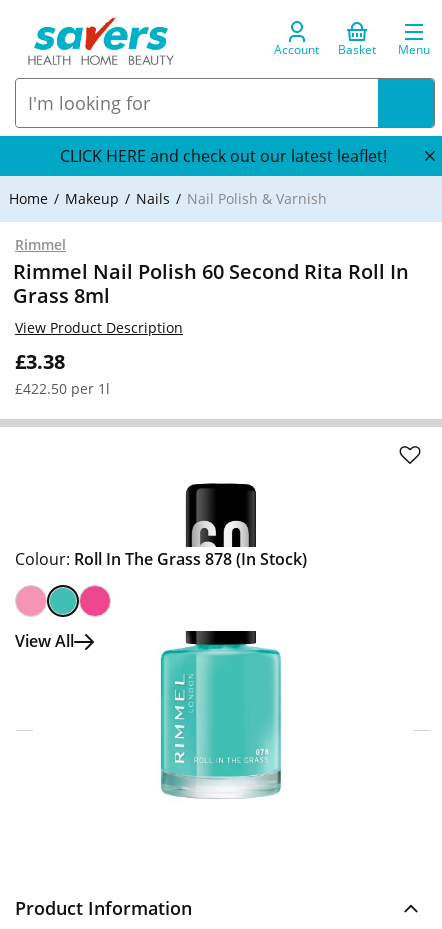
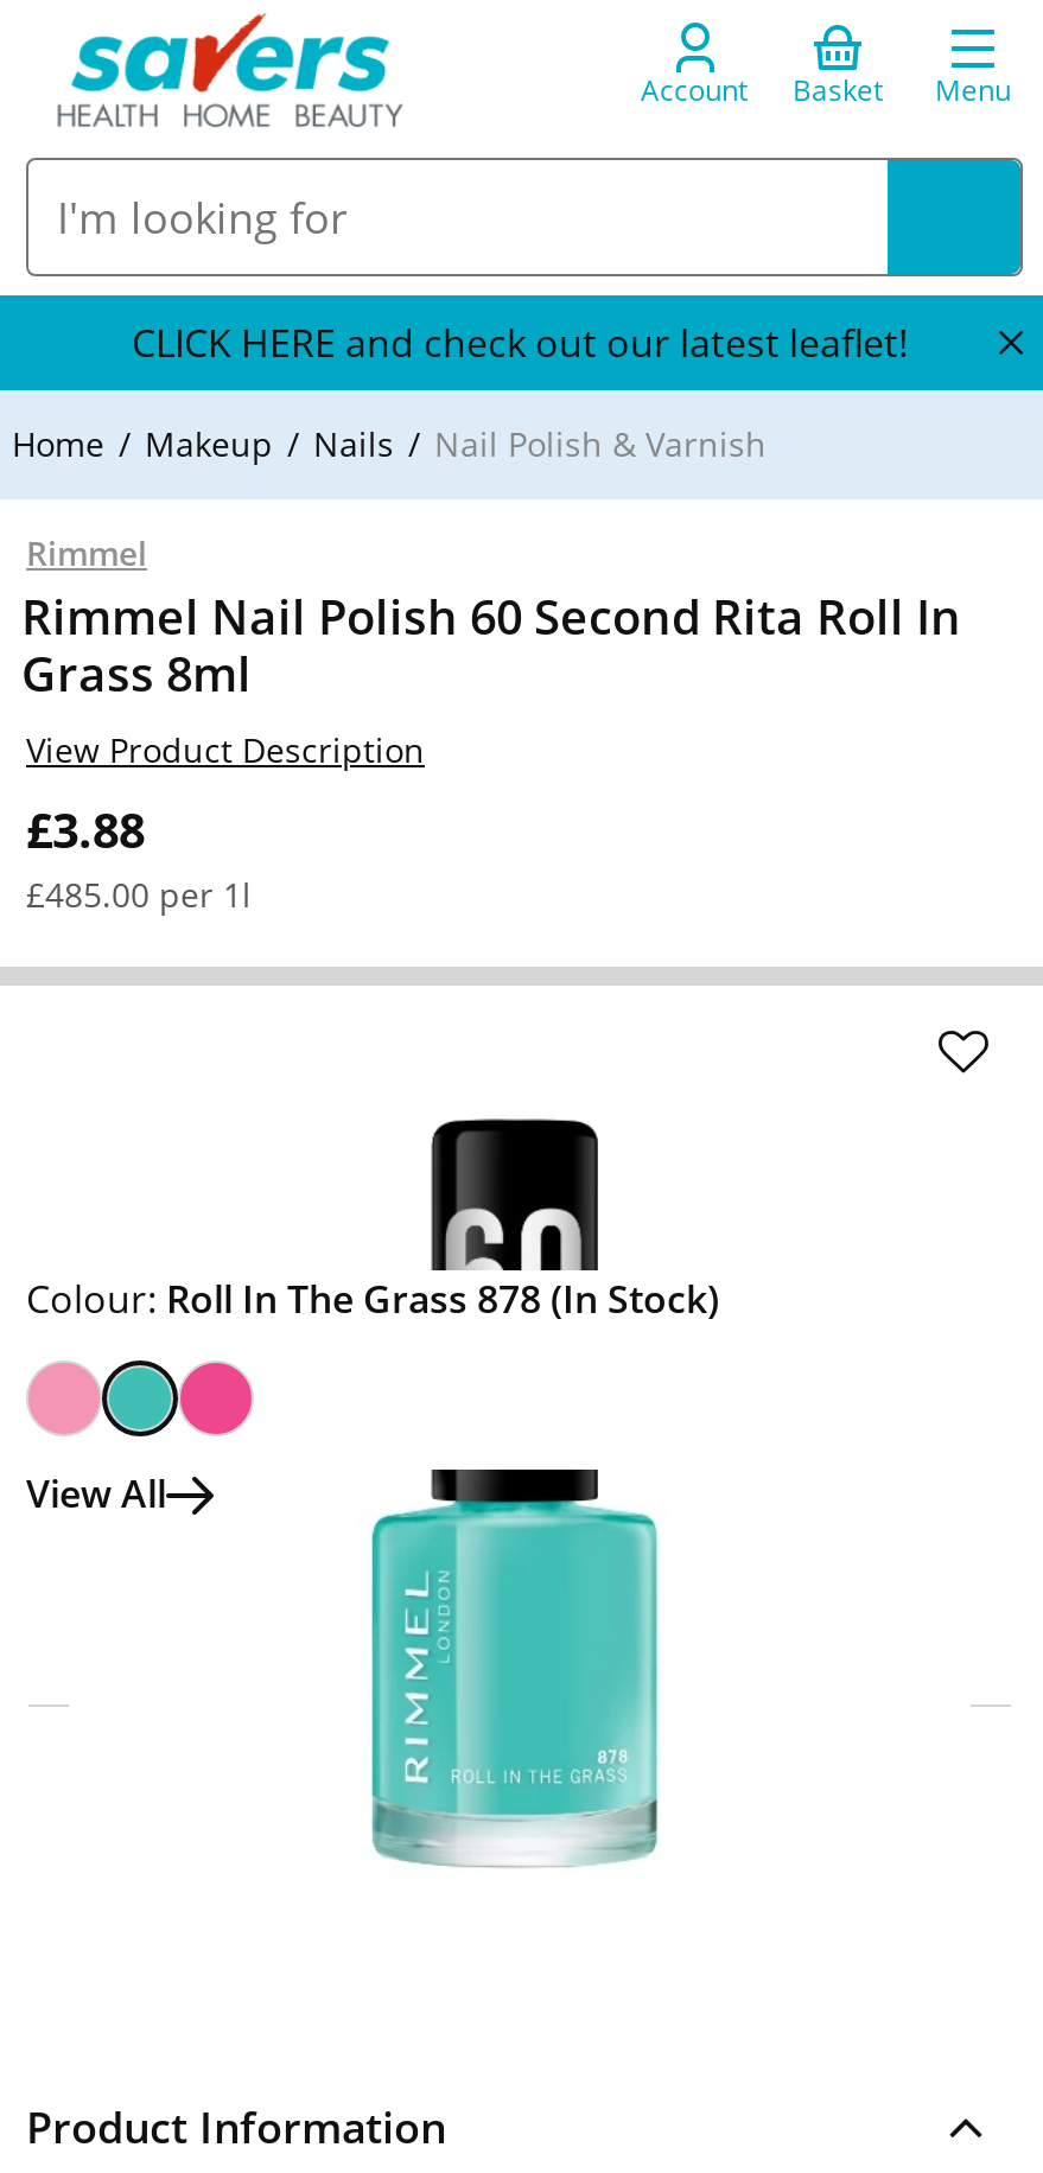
[15,348,65,375] £3.38 -> [26,798,145,862] £3.88
[15,379,110,398] £422.50 per 1l -> [26,872,252,917] £485.00 per 1l

